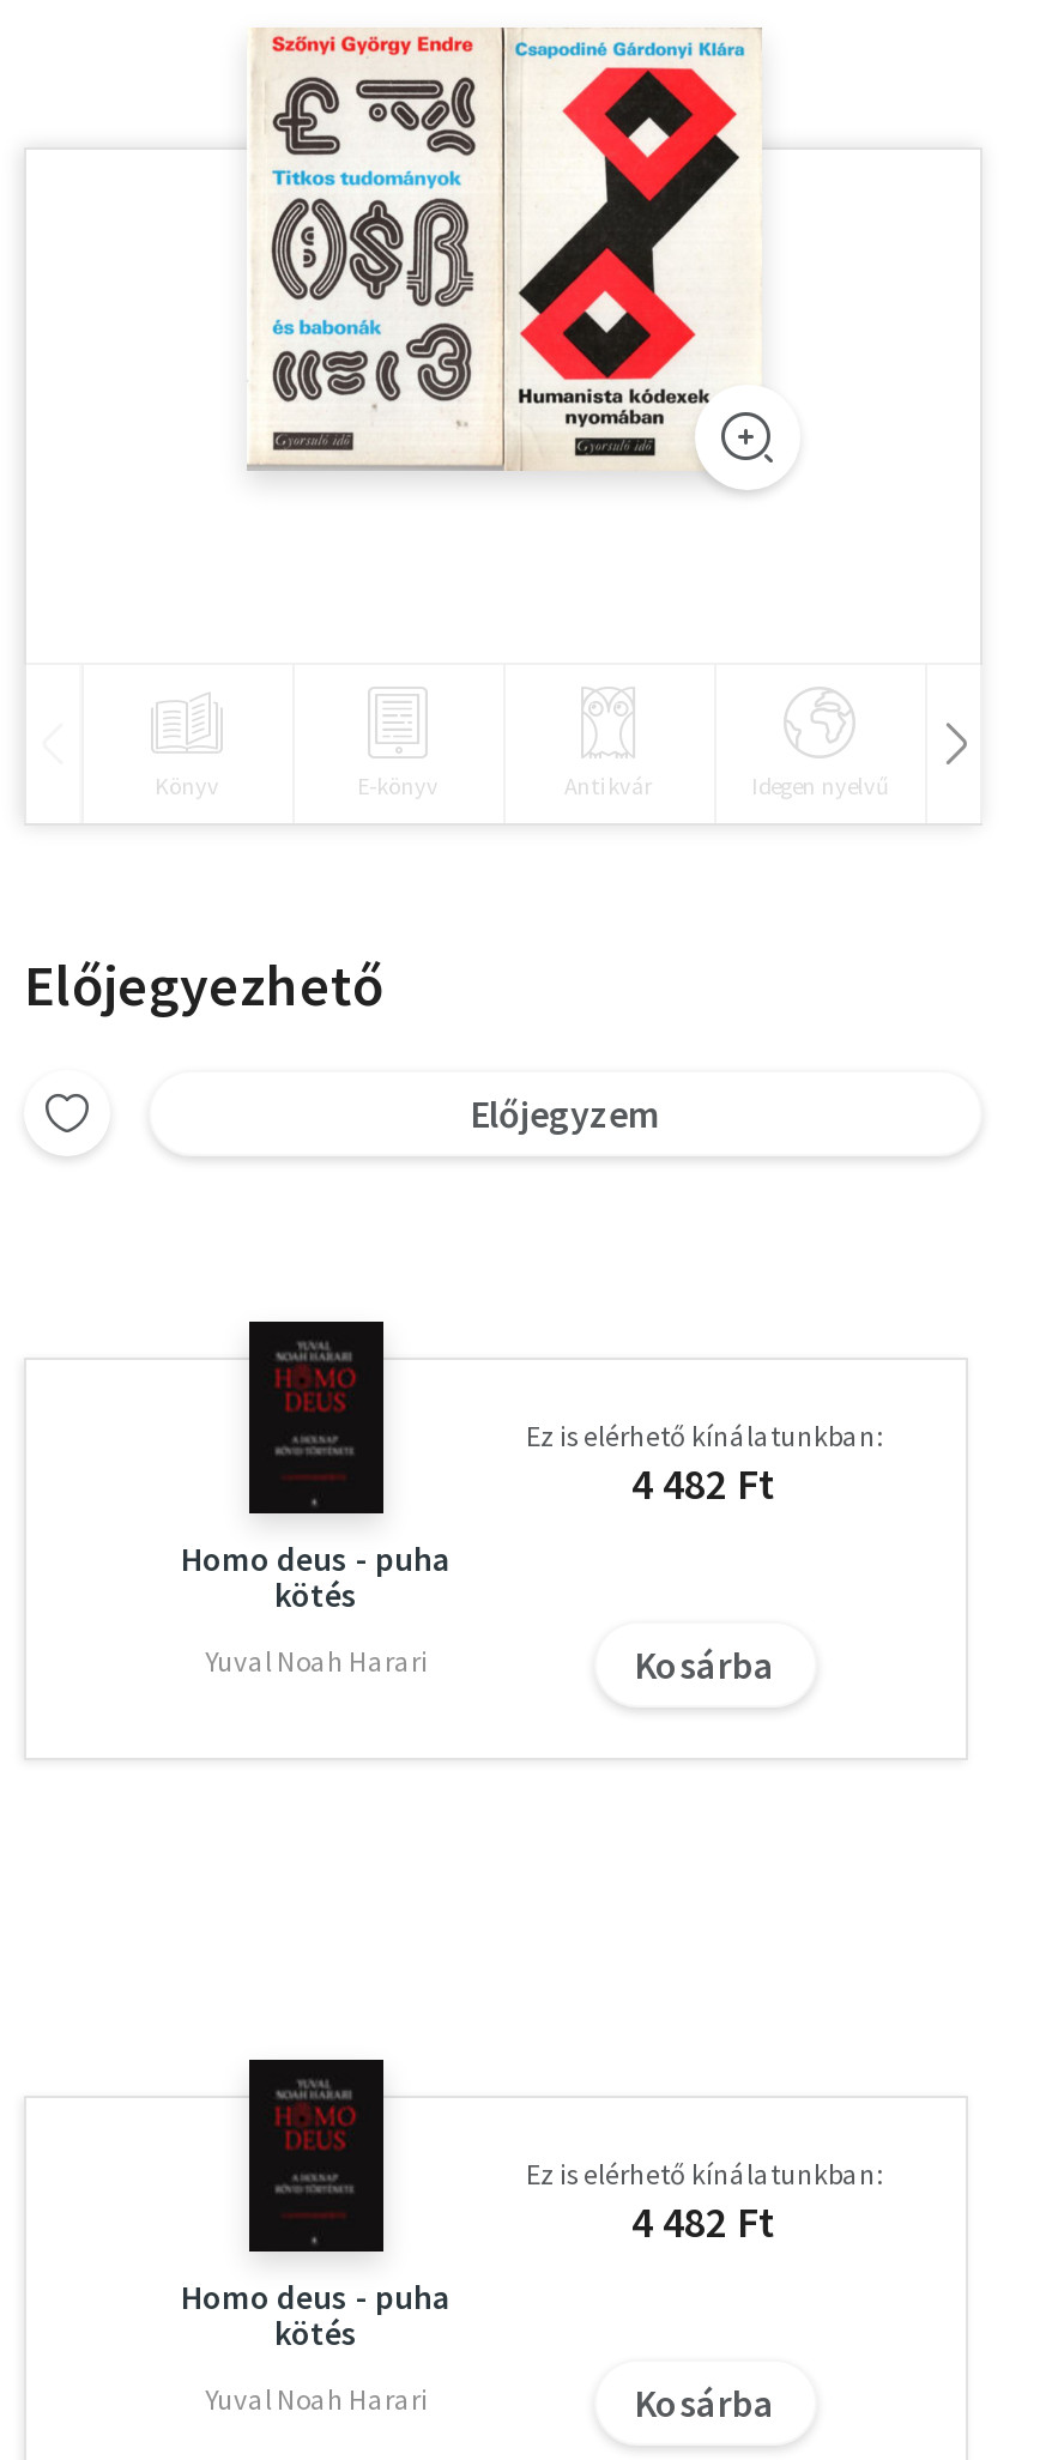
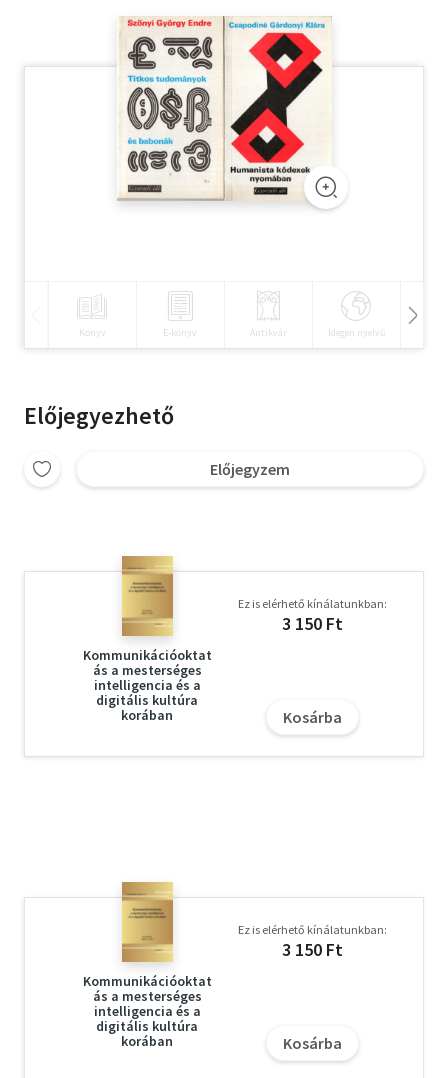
[181,1319,452,1678] [image] | Homo deus - puha | kötés | Yuval Noah Harari -> [83,555,212,724] [image] | Kommunikációoktat | ás a mesterséges | intelligencia és a | digitális kultúra | korában
[631,1455,778,1510] 4 482 Ft -> [282,612,343,635] 3 150 Ft
[181,2057,452,2416] [image] | Homo deus - puha | kötés | Yuval Noah Harari -> [83,881,212,1050] [image] | Kommunikációoktat | ás a mesterséges | intelligencia és a | digitális kultúra | korában
[631,2193,778,2248] 4 482 Ft -> [282,938,343,961] 3 150 Ft

